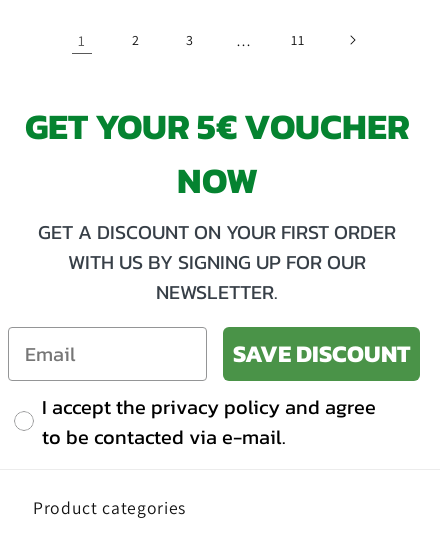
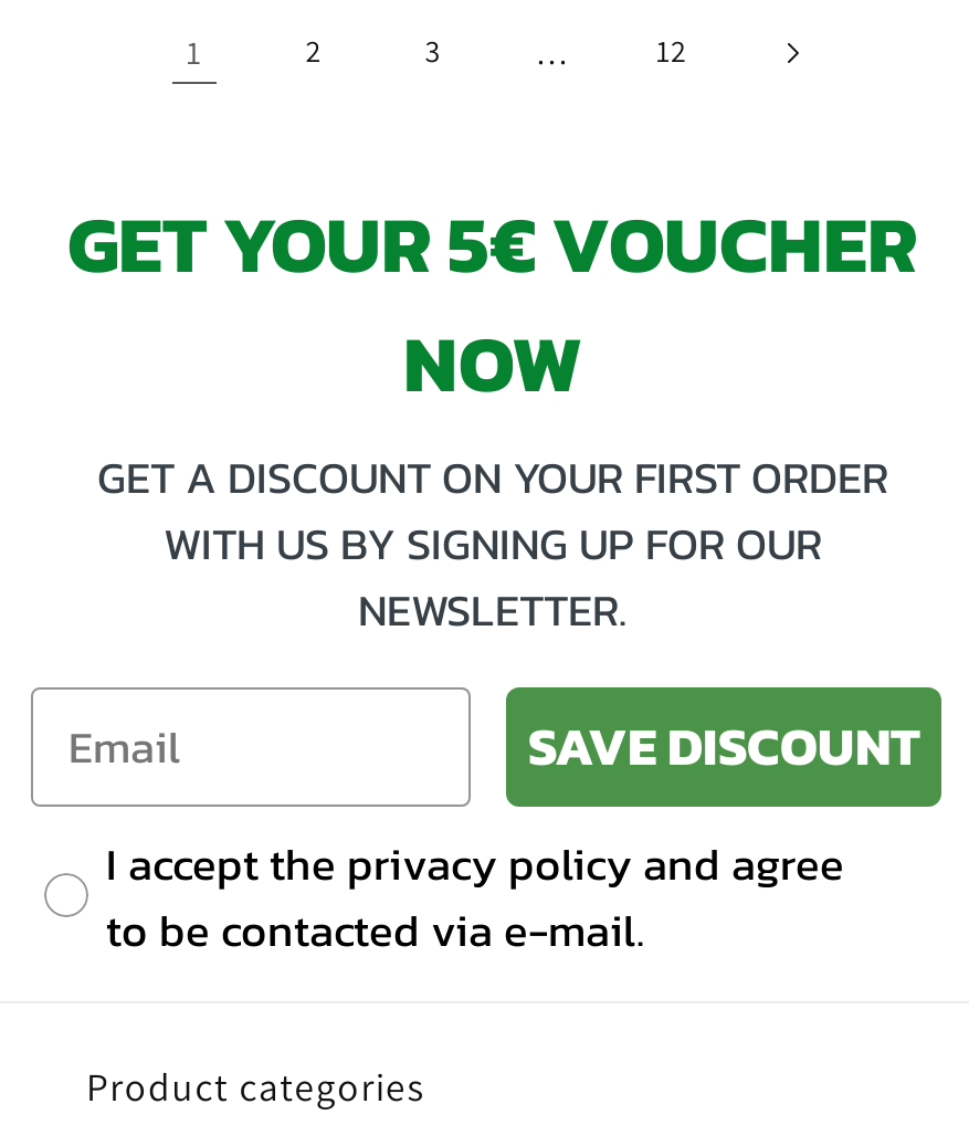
[291,30,305,48] 11 -> [656,31,687,71] 12

